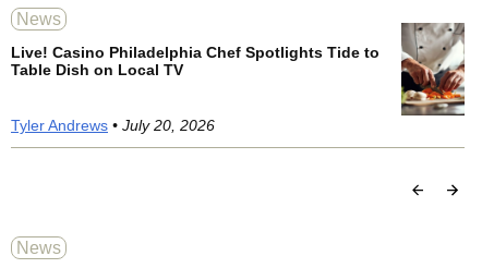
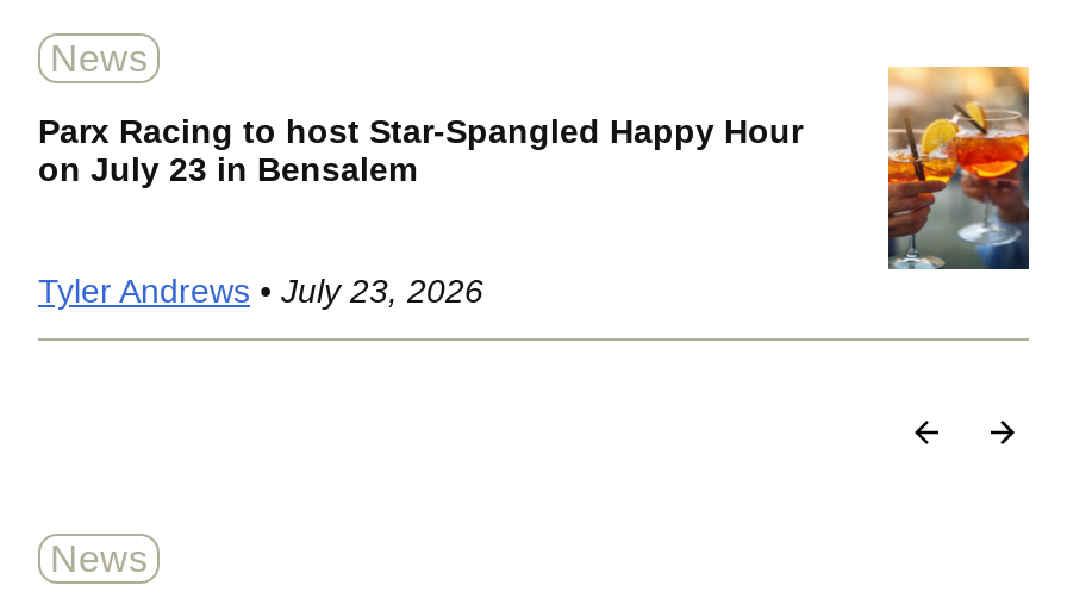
[11,22,466,115] [image] | Live! Casino Philadelphia Chef Spotlights Tide to | Table Dish on Local TV -> [38,64,1031,272] [image] | Parx Racing to host Star-Spangled Happy Hour | on July 23 in Bensalem
[11,117,215,134] Tyler Andrews • July 20, 2026 -> [38,272,483,310] Tyler Andrews • July 23, 2026

